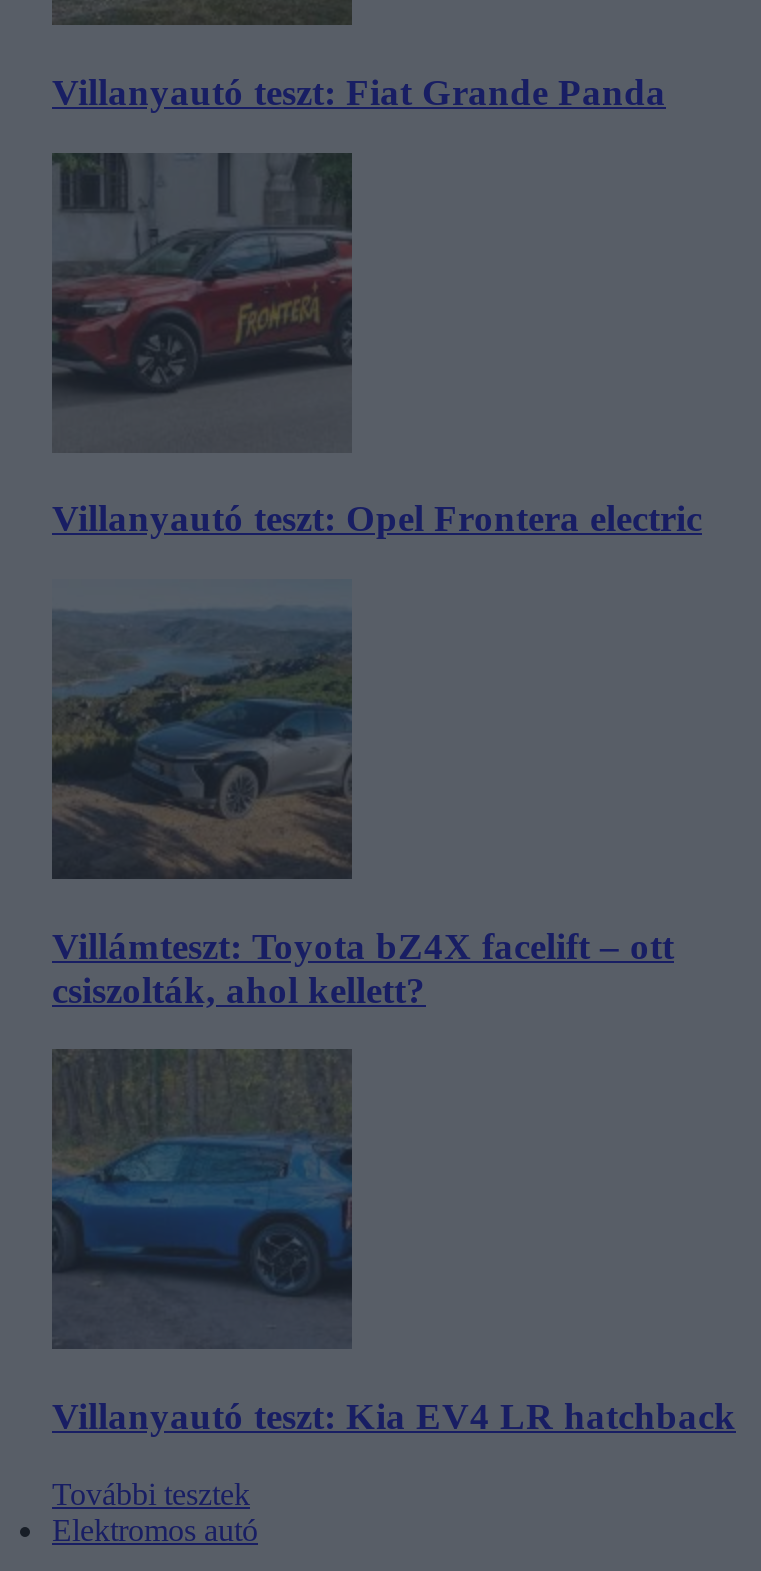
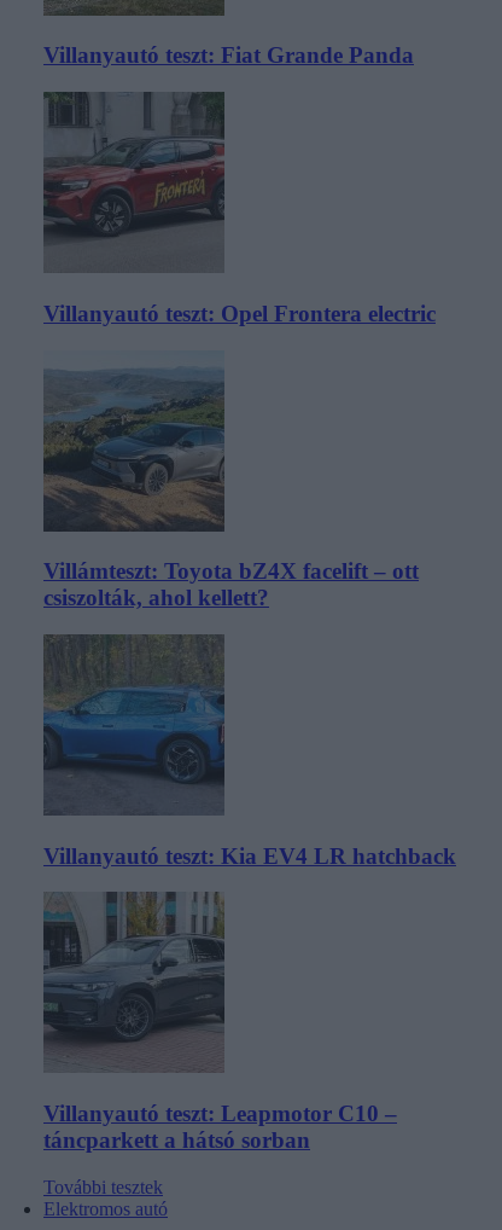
none -> [42,890,397,1153] [image] | Villanyautó teszt: Leapmotor C10 – | táncparkett a hátsó sorban

